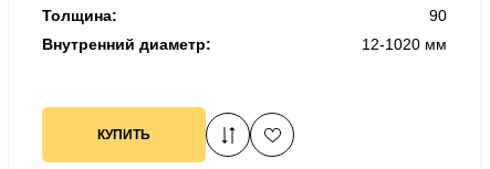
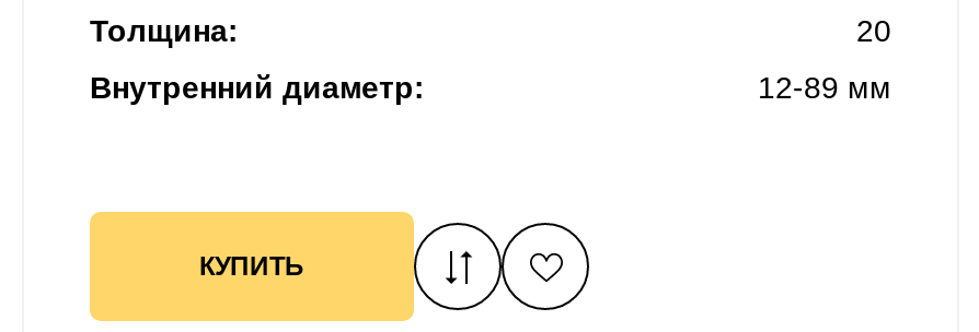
[429,6,447,24] 90 -> [856,12,891,47] 20
[362,35,447,53] 12-1020 мм -> [758,69,891,104] 12-89 мм

